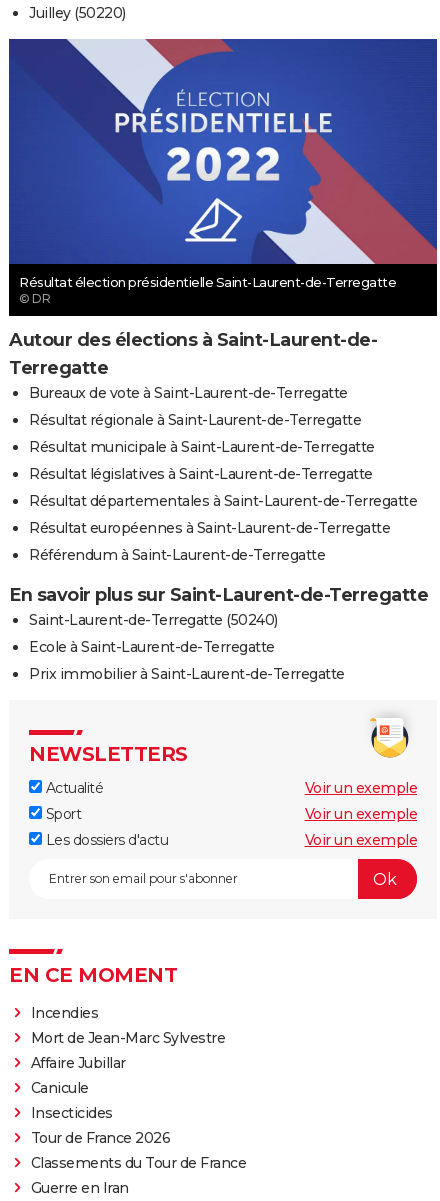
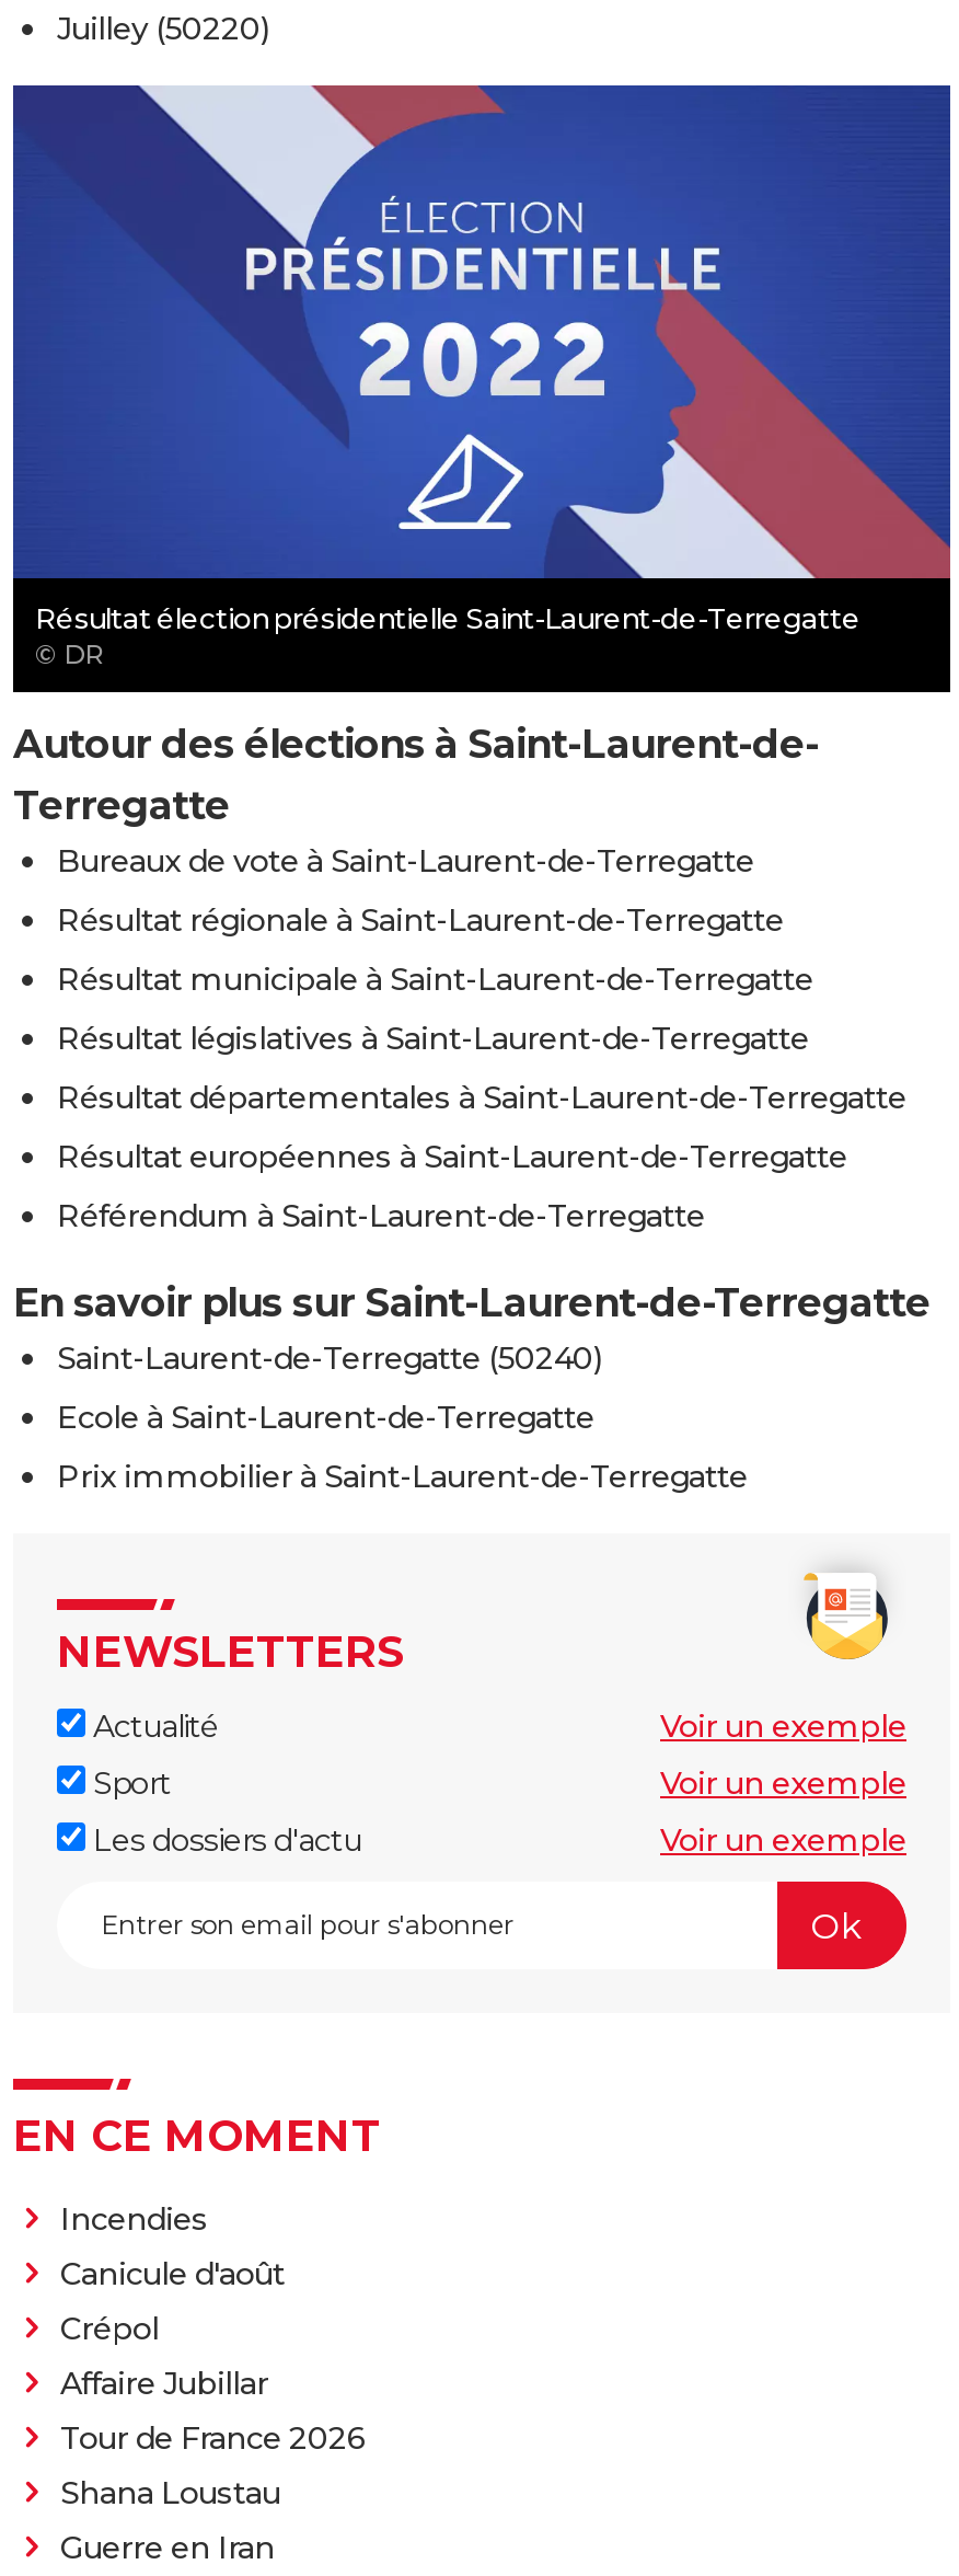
[30,1029,225,1047] Mort de Jean-Marc Sylvestre -> [60,2255,285,2349] Canicule d'août | Crépol
moved [30,1054,125,1072] -> [60,2364,268,2404]: Affaire Jubillar
[30,1079,112,1122] Canicule | Insecticides -> none
[30,1154,246,1172] Classements du Tour de France -> [60,2474,280,2513] Shana Loustau

